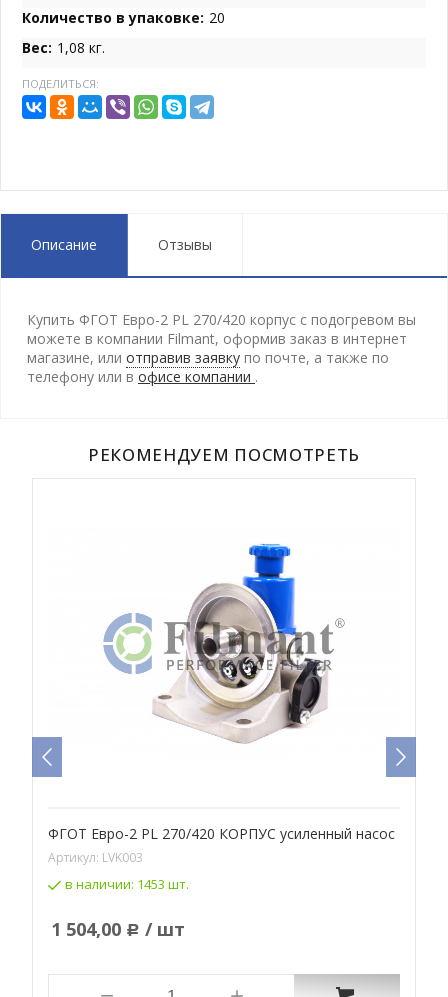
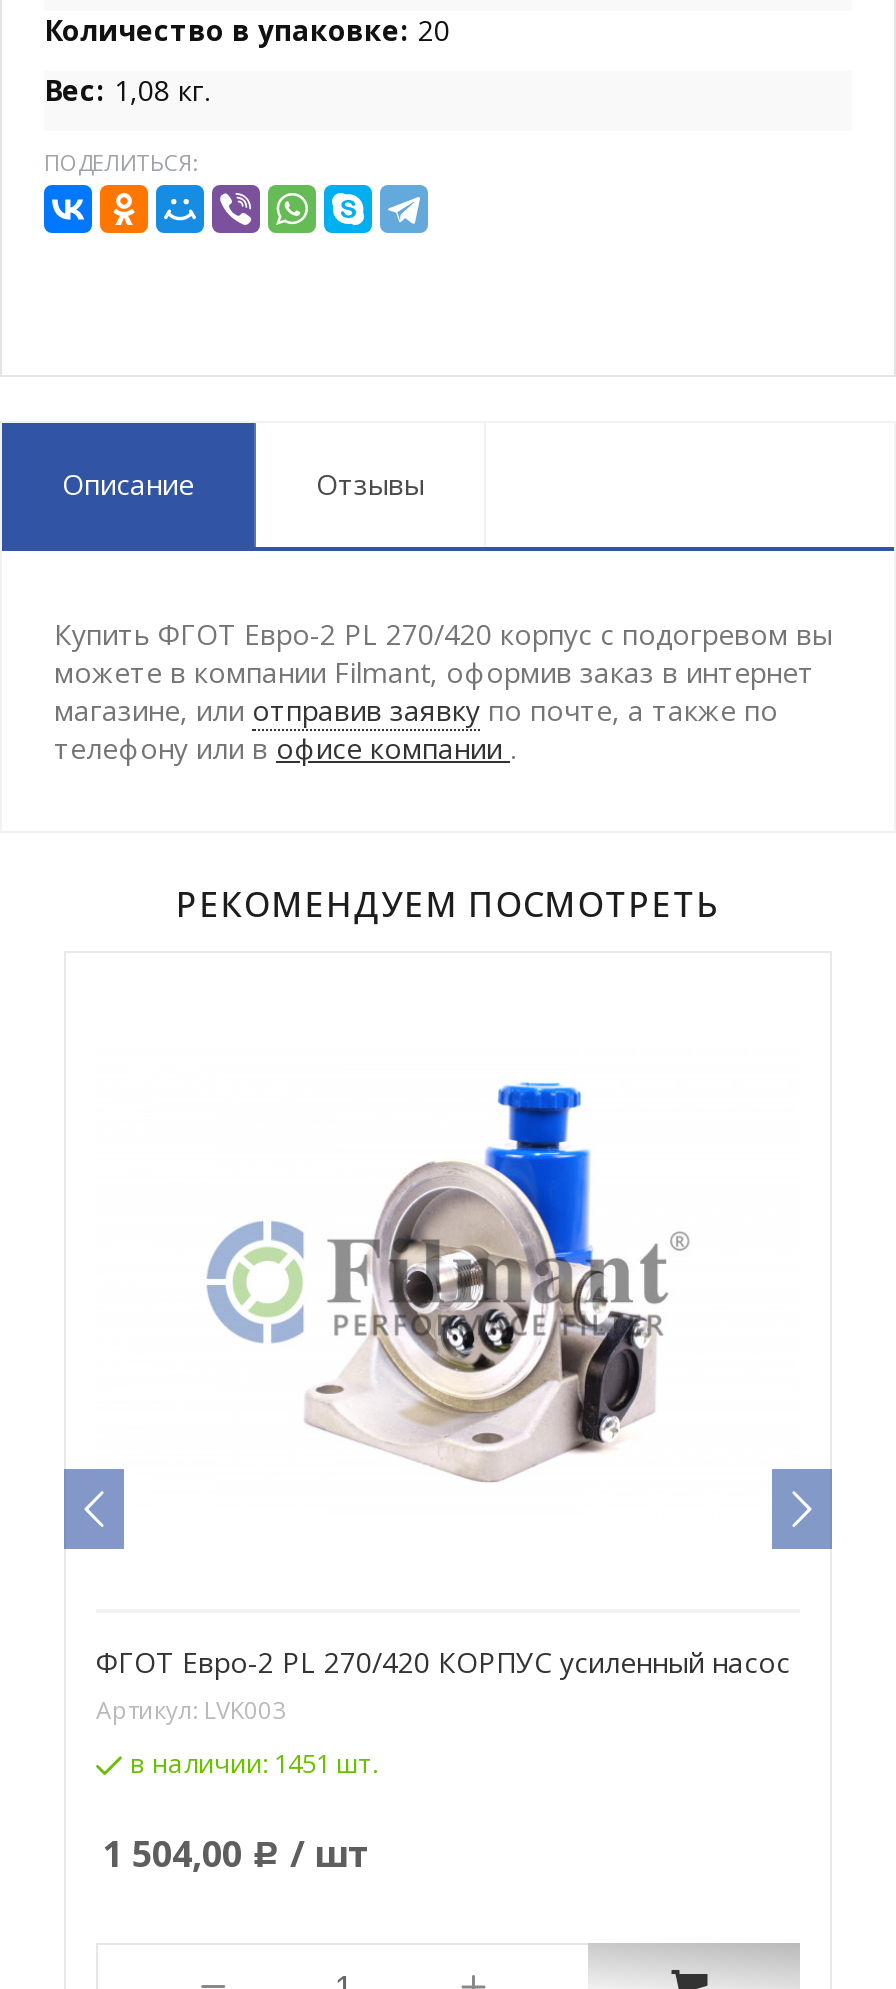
[65,875,189,893] в наличии: 1453 шт. -> [130,1745,378,1781] в наличии: 1451 шт.

